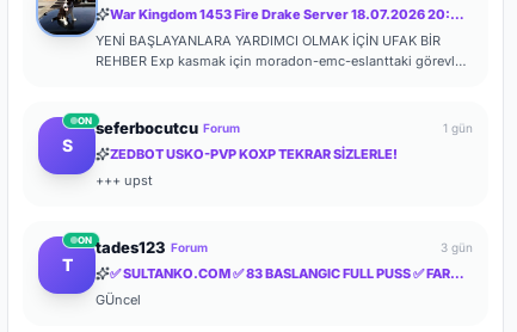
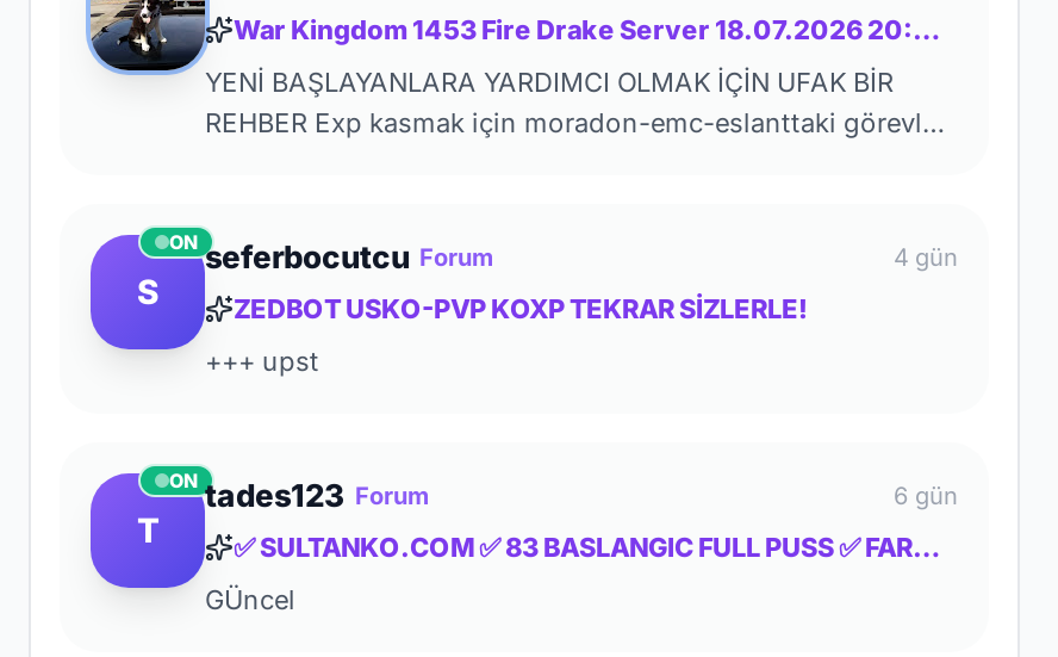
[443,121,473,135] 1 gün -> [894,241,958,270] 4 gün
[441,240,473,254] 3 gün -> [894,480,958,508] 6 gün

